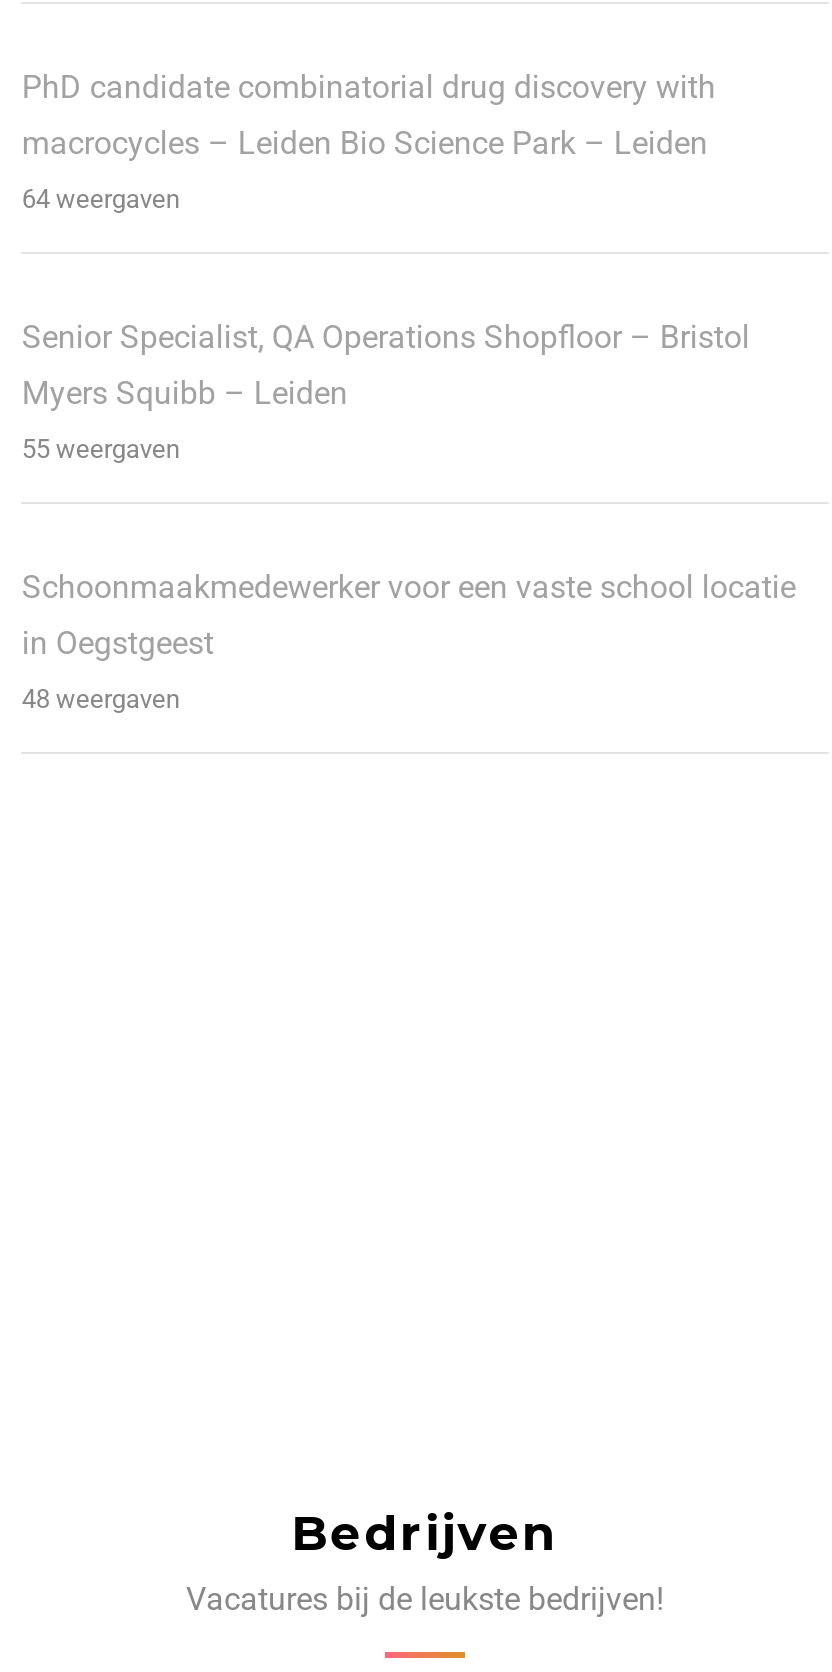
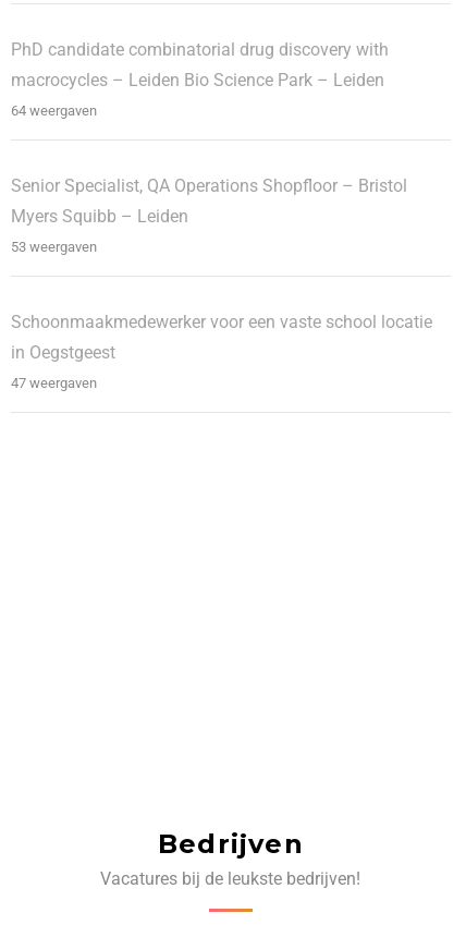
[22,433,180,463] 55 weergaven -> [11,238,97,255] 53 weergaven
[22,683,180,713] 48 weergaven -> [11,374,97,391] 47 weergaven

